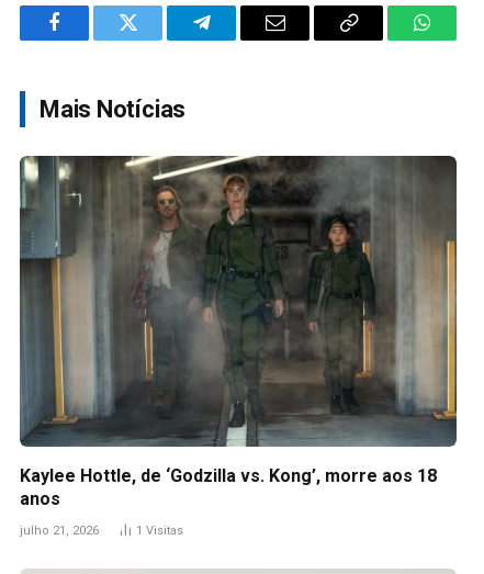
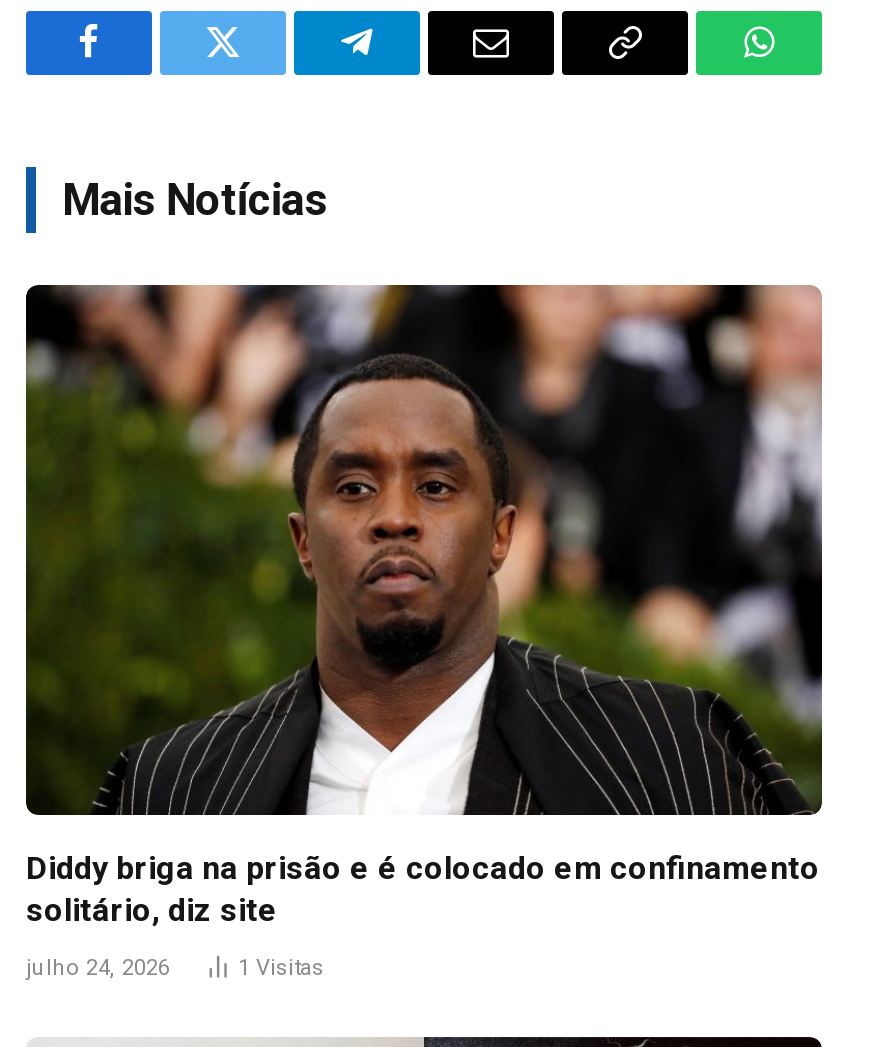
[19,155,458,509] [image] | Kaylee Hottle, de ‘Godzilla vs. Kong’, morre aos 18 | anos -> [24,283,824,929] [image] | Diddy briga na prisão e é colocado em confinamento | solitário, diz site
[20,524,99,538] julho 21, 2026 -> [26,955,170,981] julho 24, 2026

